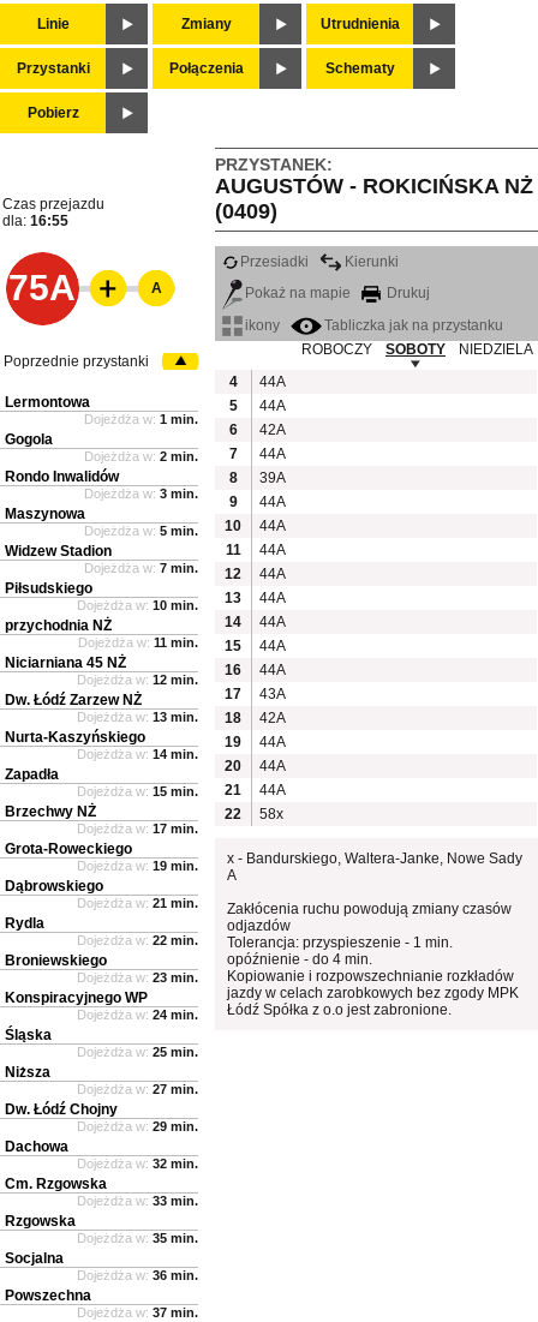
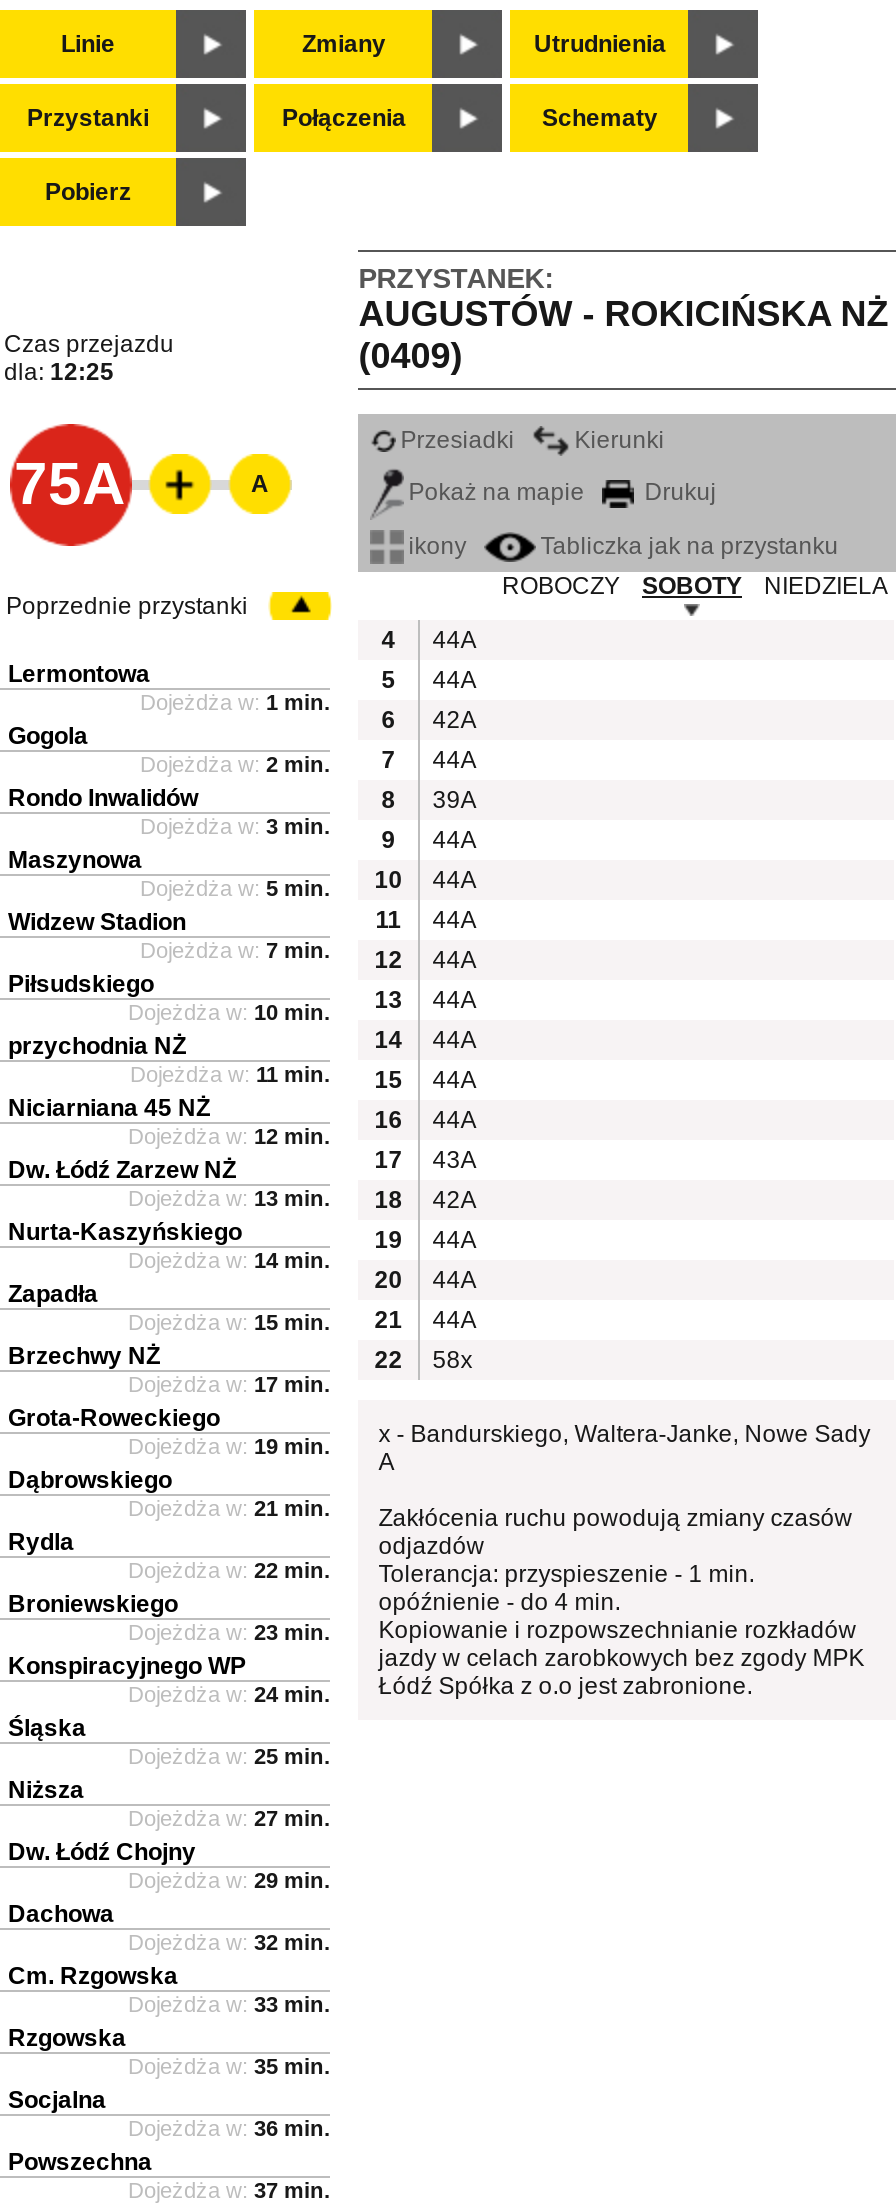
[2,213,68,229] dla: 16:55 -> [4,358,114,386] dla: 12:25

